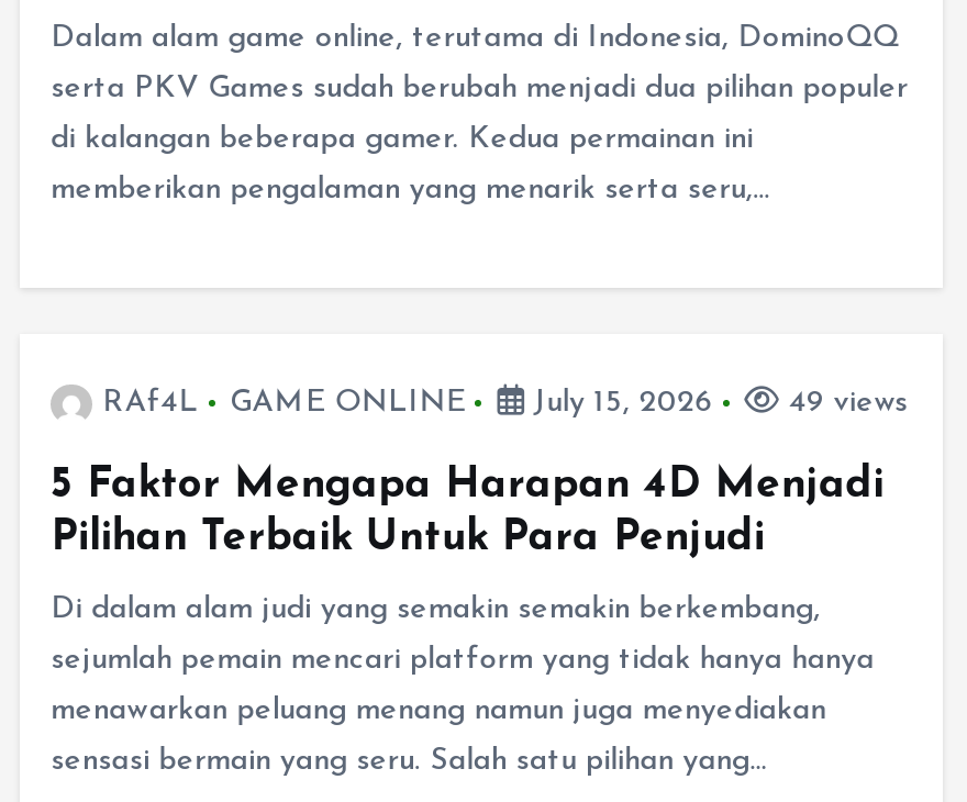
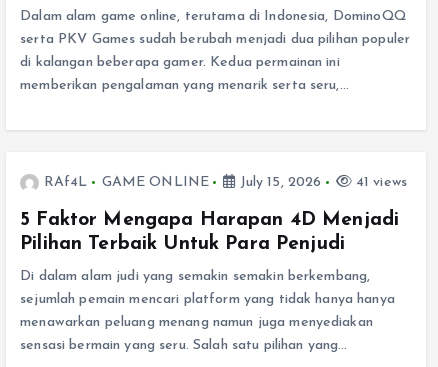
[780,386,908,419] 49 views -> [352,175,407,190] 41 views

